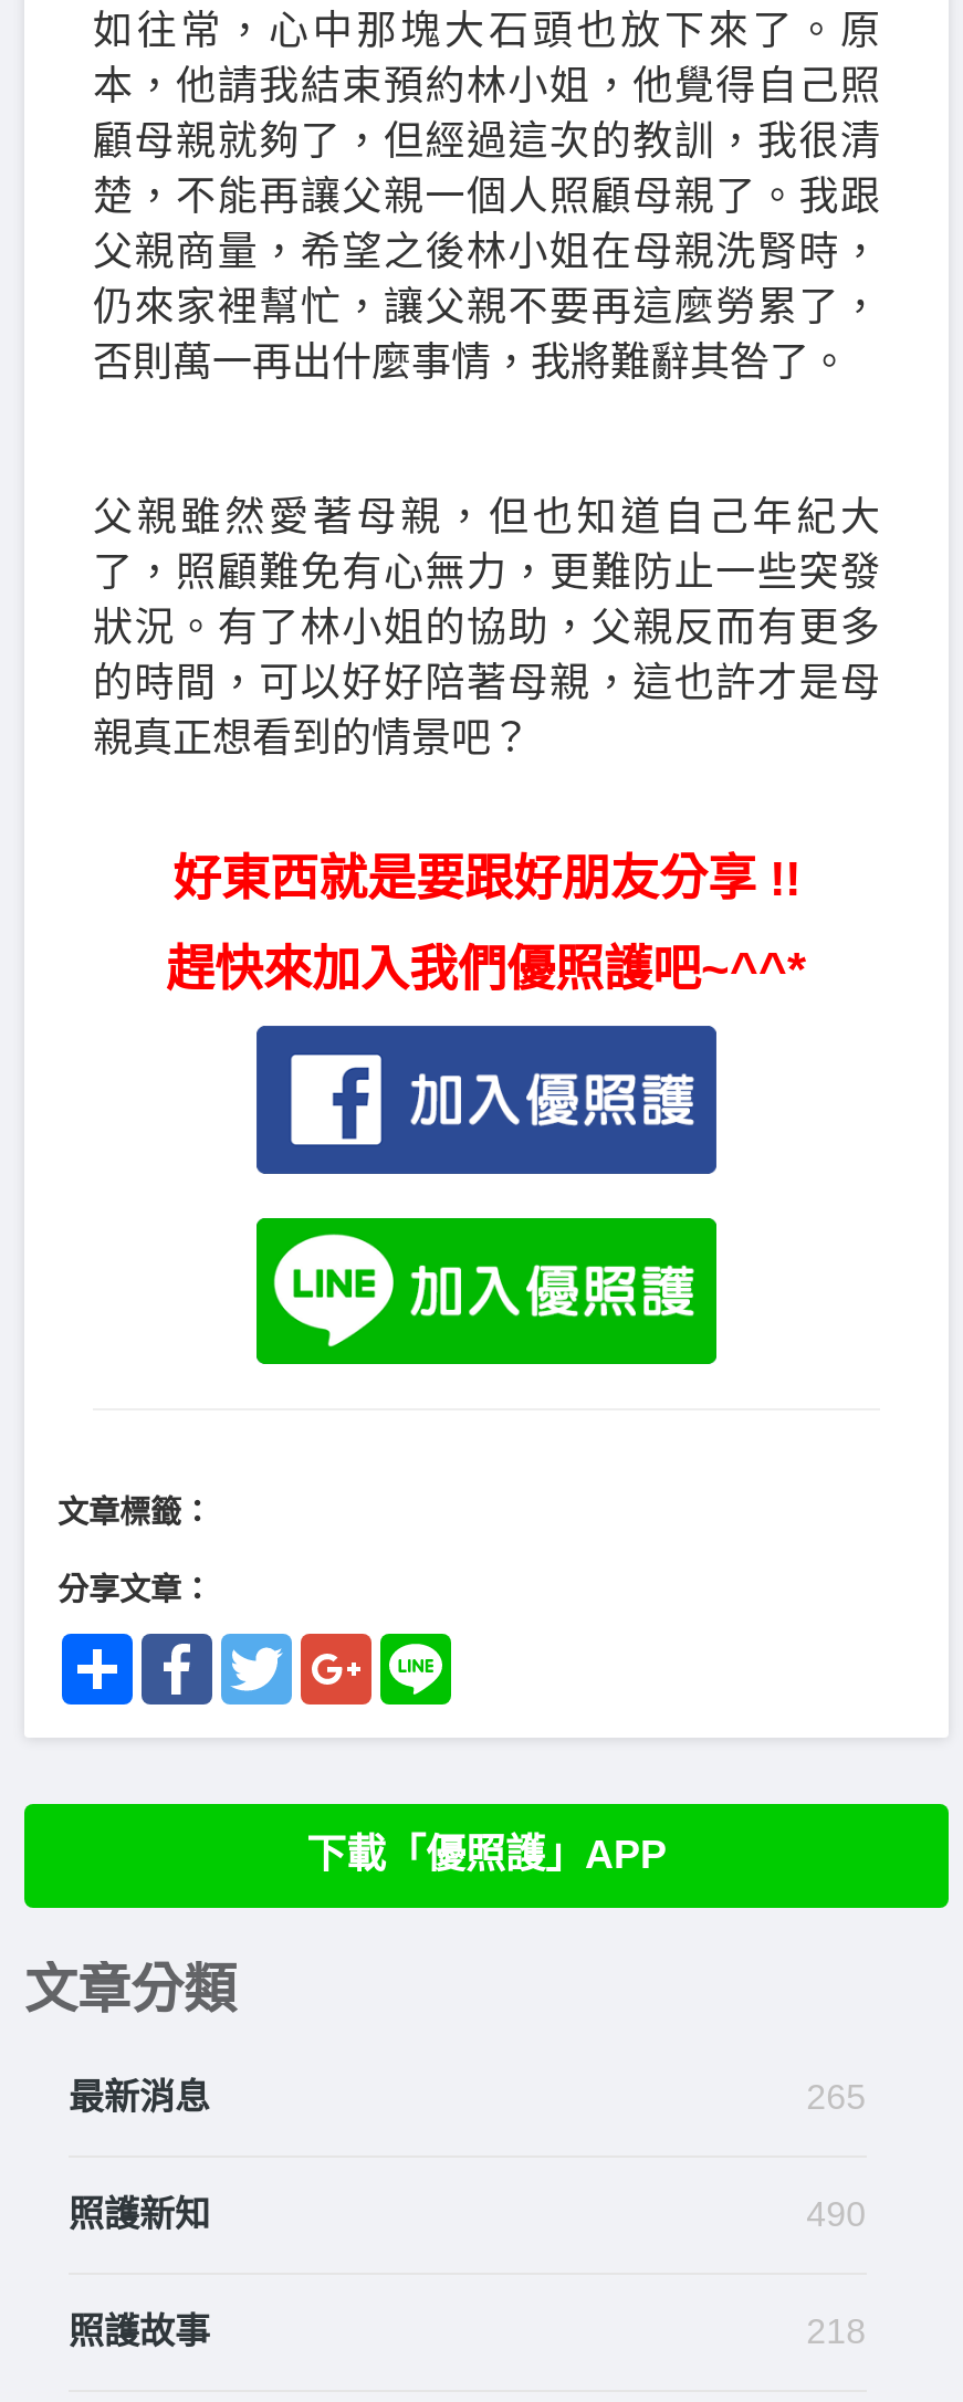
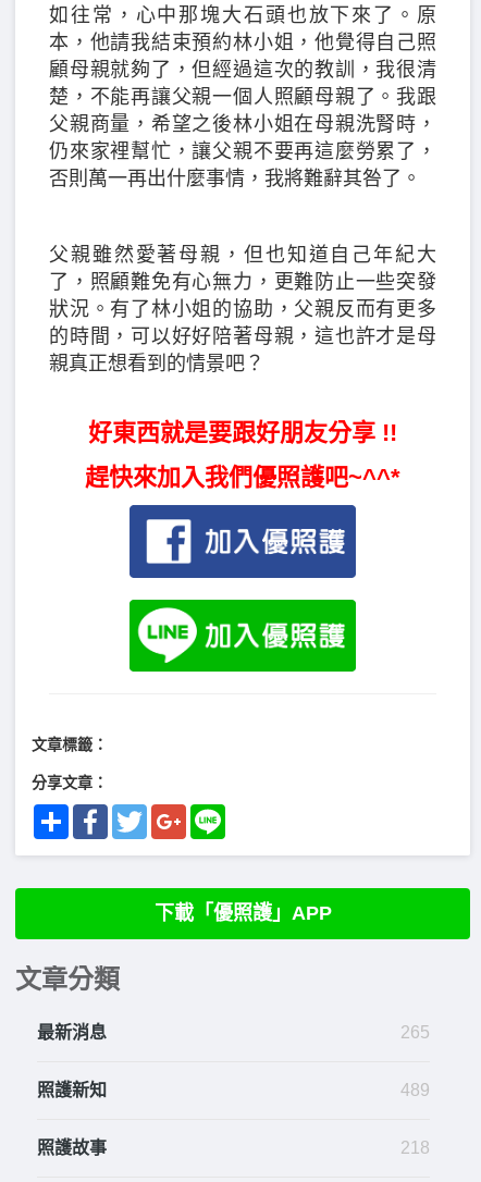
[806,2196,866,2234] 490 -> [400,1081,430,1100] 489

